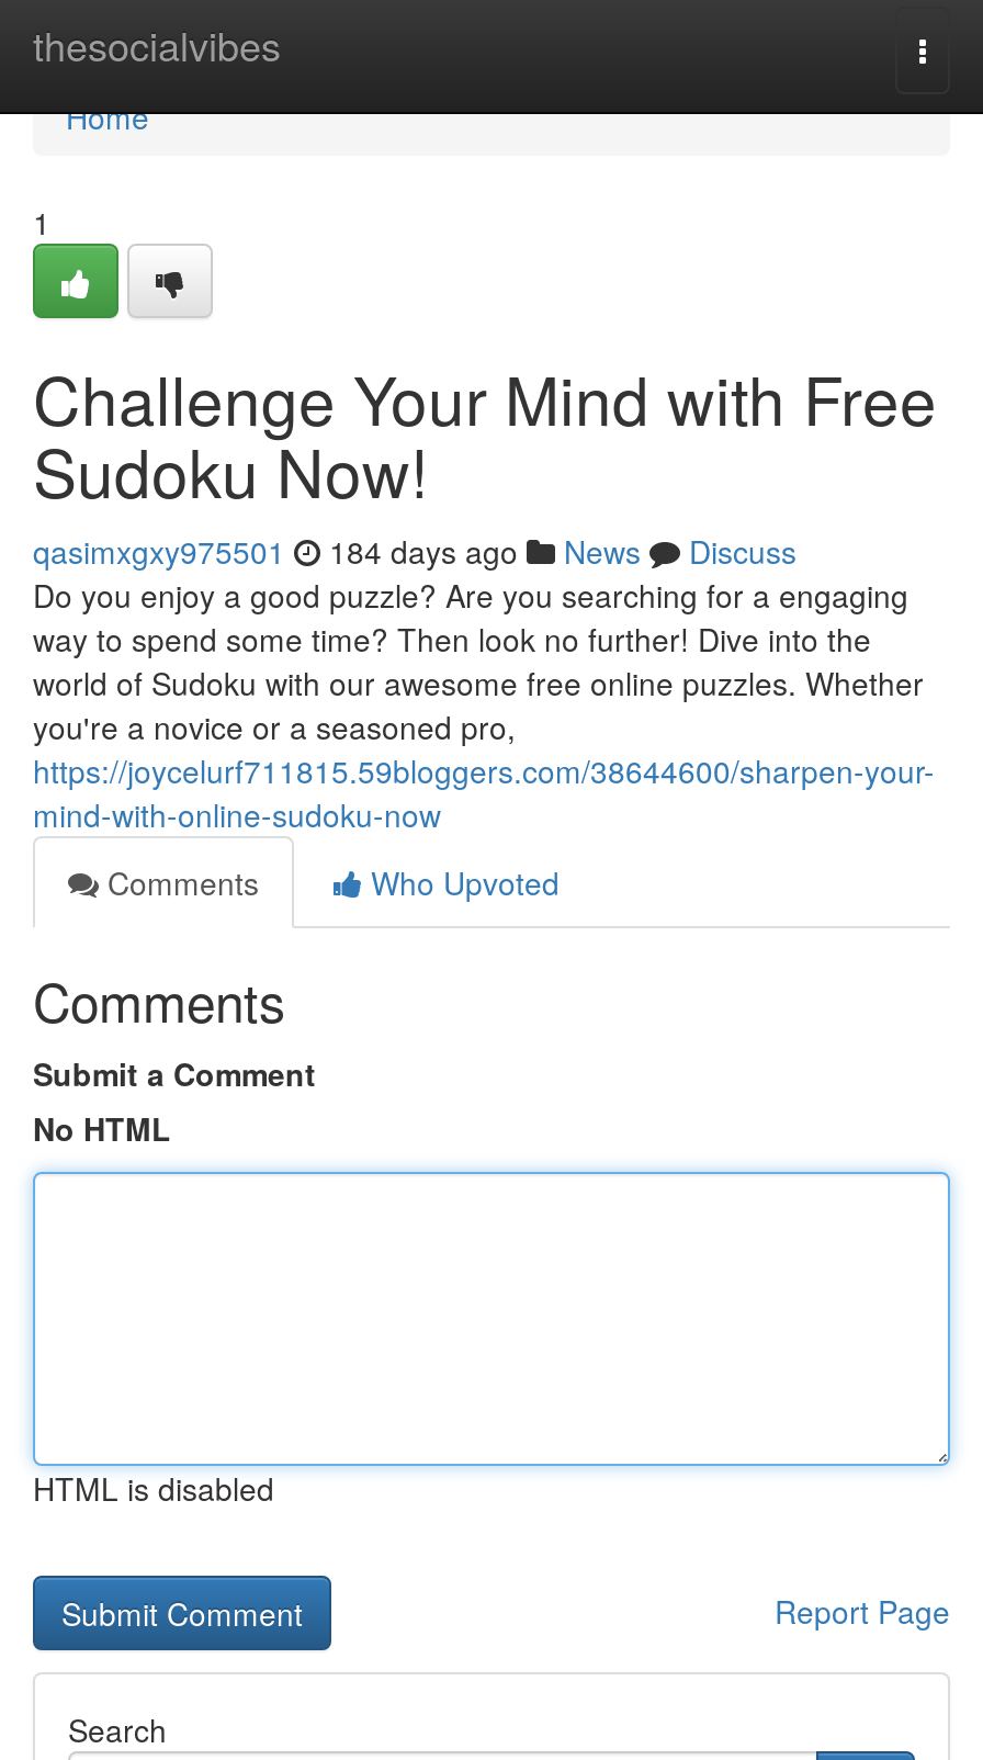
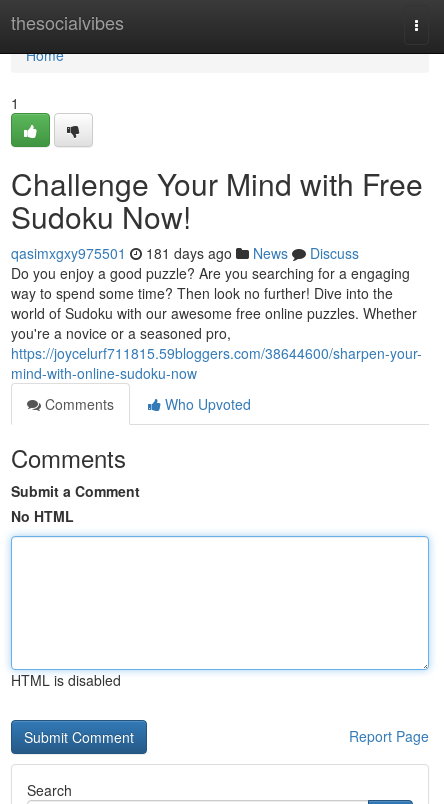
[33,529,796,573] qasimxgxy975501 184 days ago News Discuss -> [11,243,359,263] qasimxgxy975501 181 days ago News Discuss

